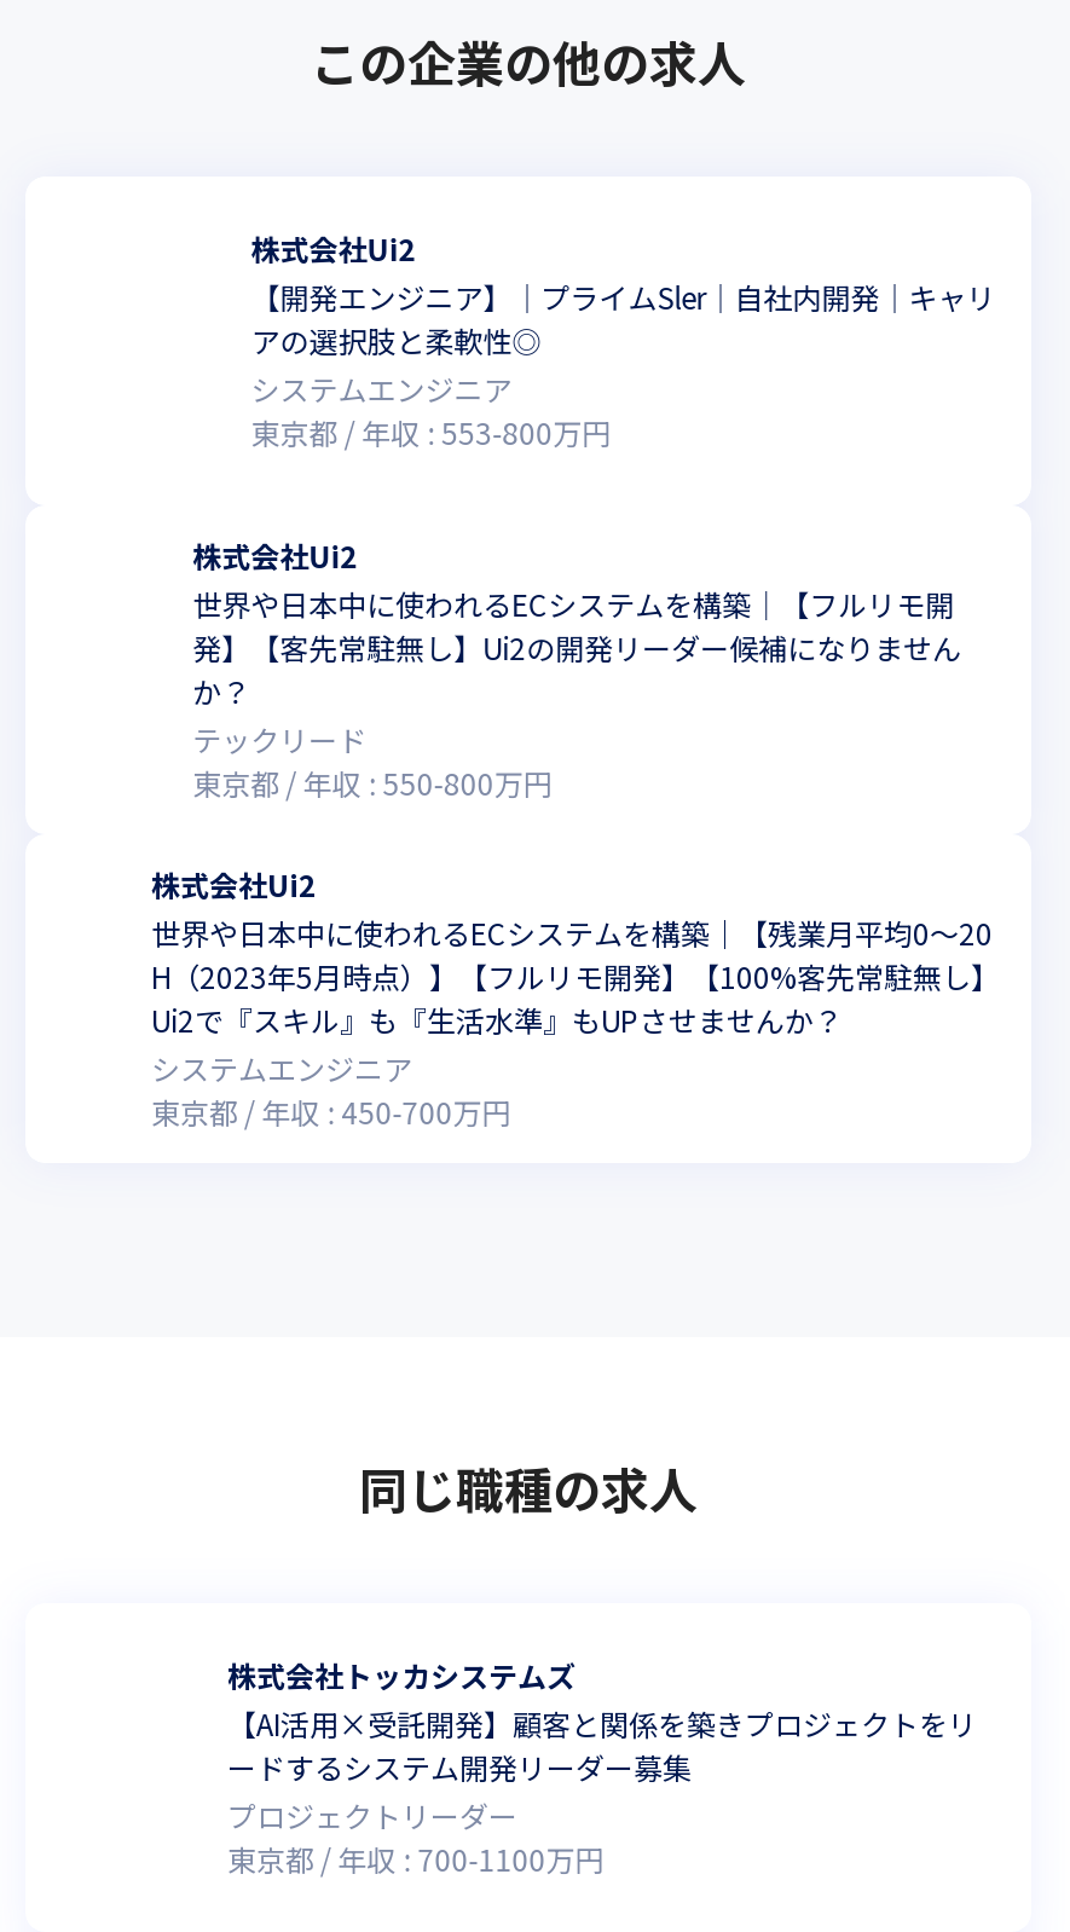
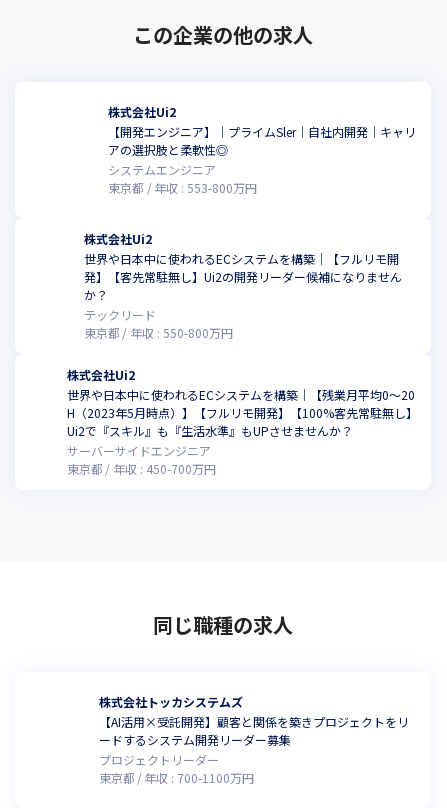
[151,1047,412,1088] システムエンジニア -> [67,442,211,459] サーバーサイドエンジニア

